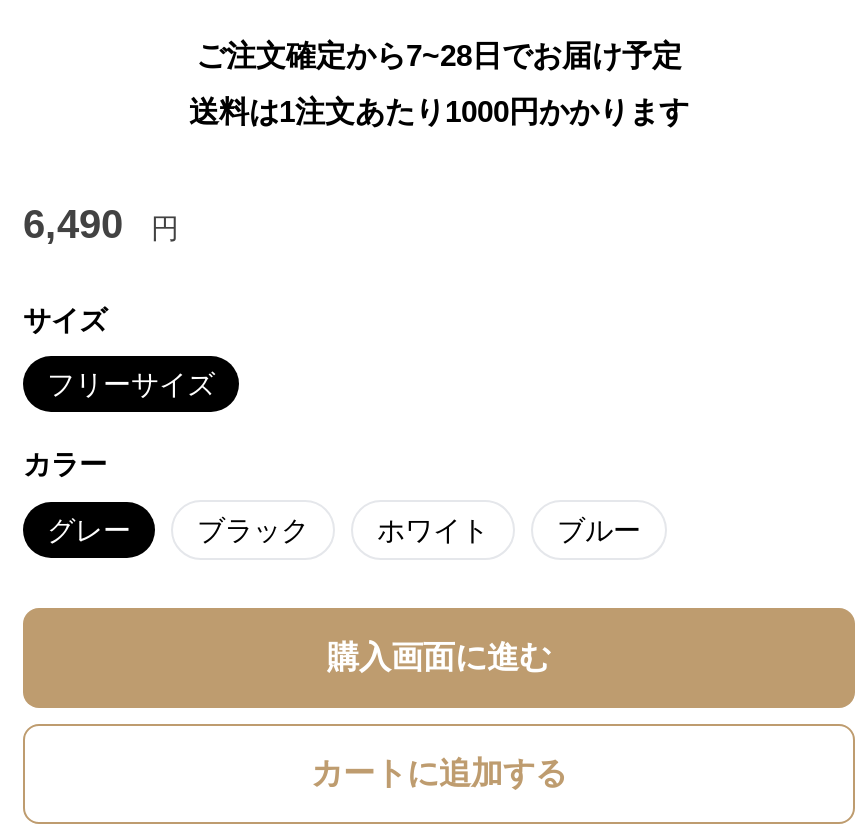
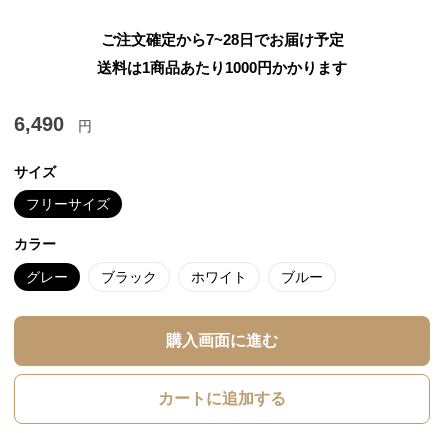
[189,94,689,128] 送料は1注文あたり1000円かかります -> [97,59,347,76] 送料は1商品あたり1000円かかります

